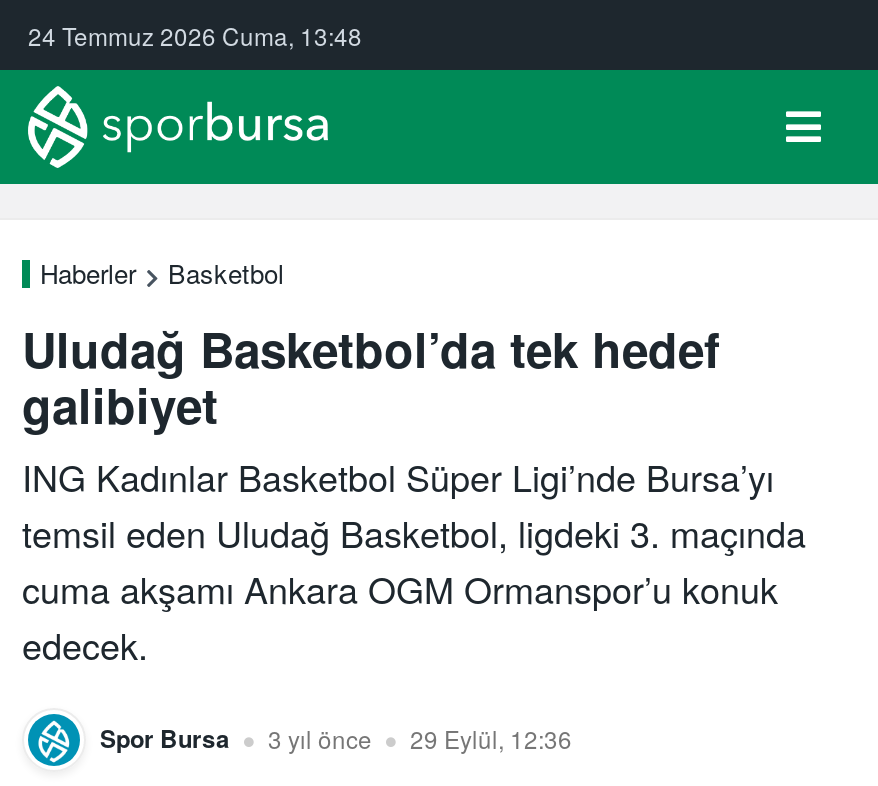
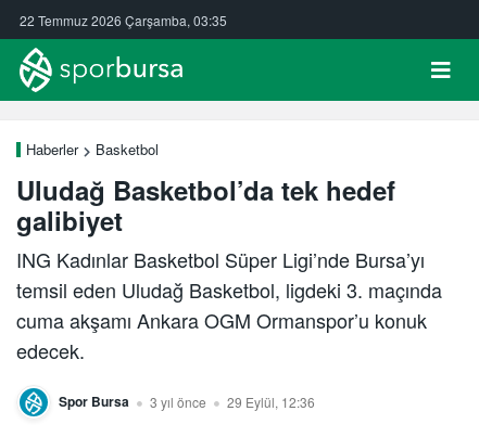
[28,18,362,52] 24 Temmuz 2026 Cuma, 13:48 -> [20,11,227,29] 22 Temmuz 2026 Çarşamba, 03:35

